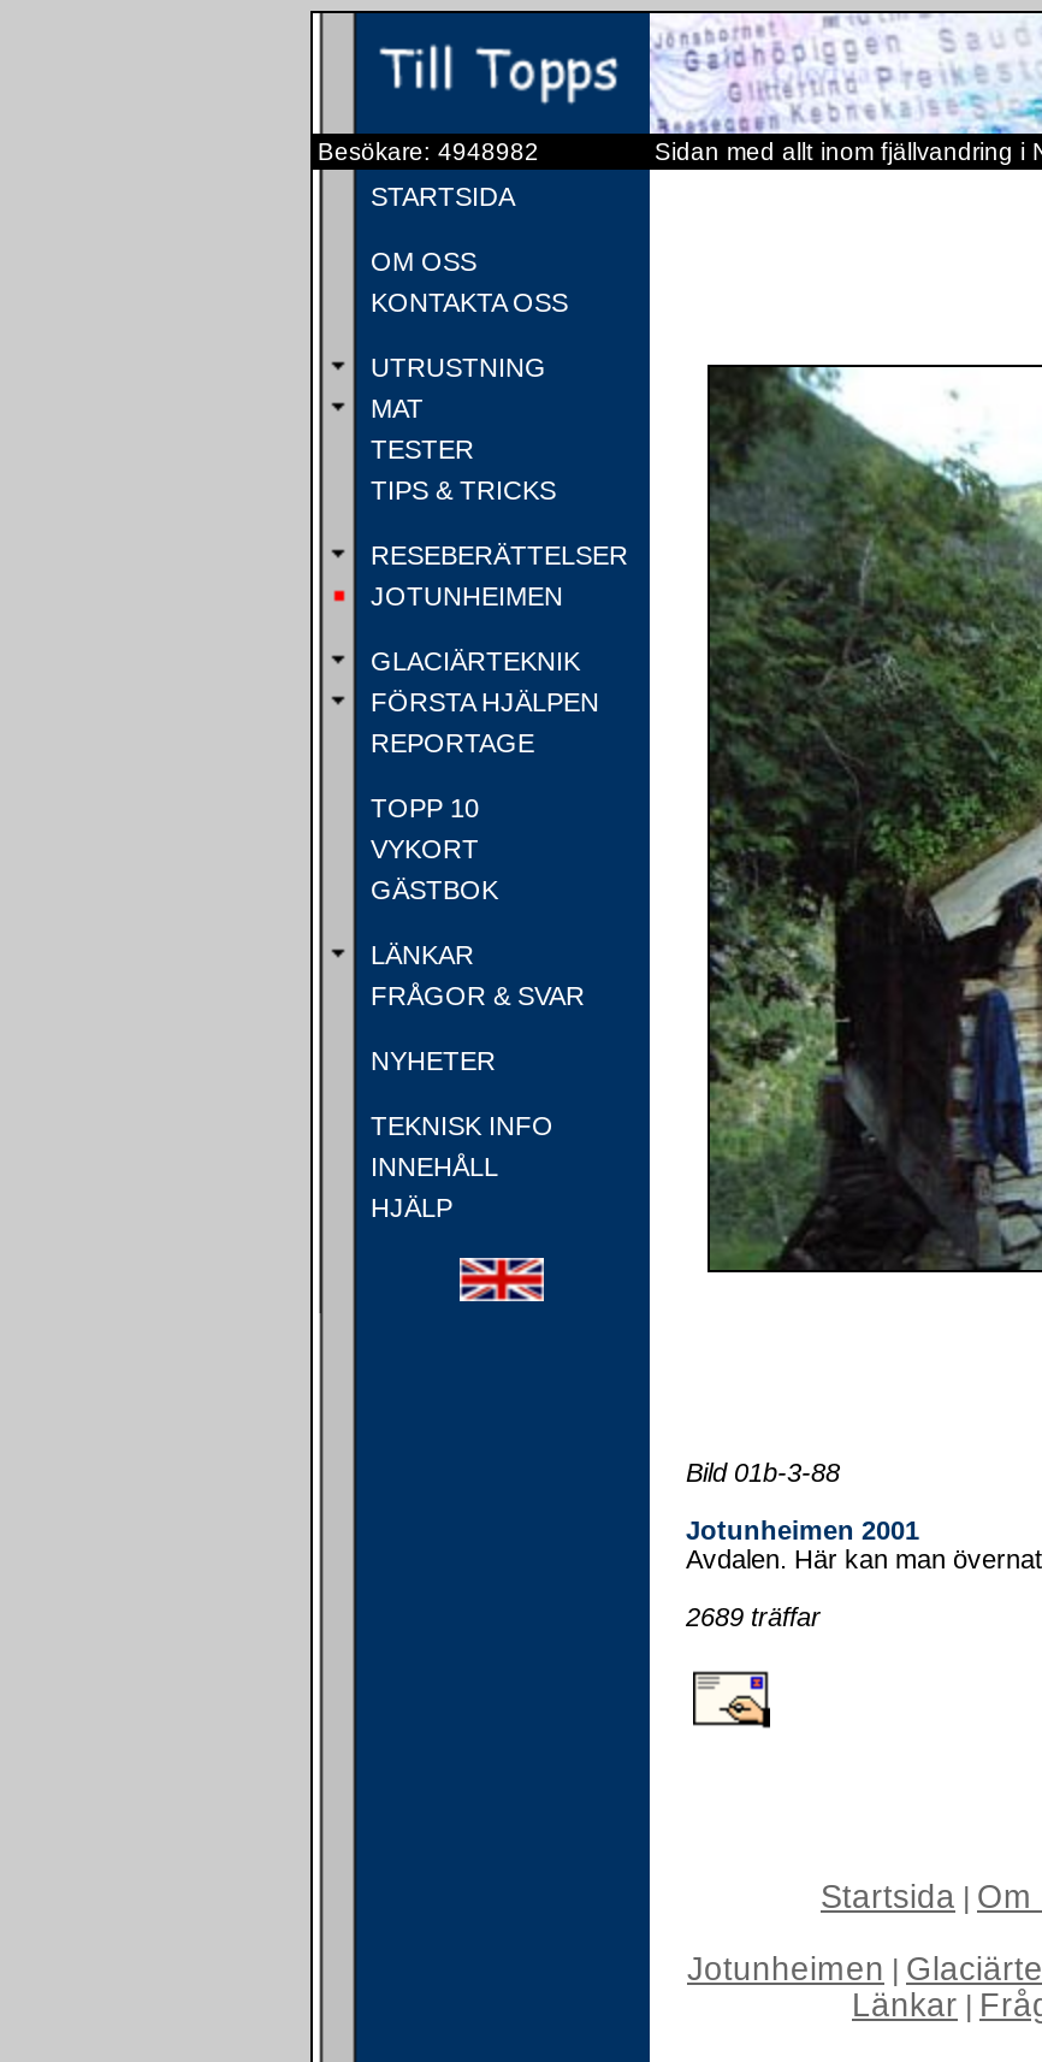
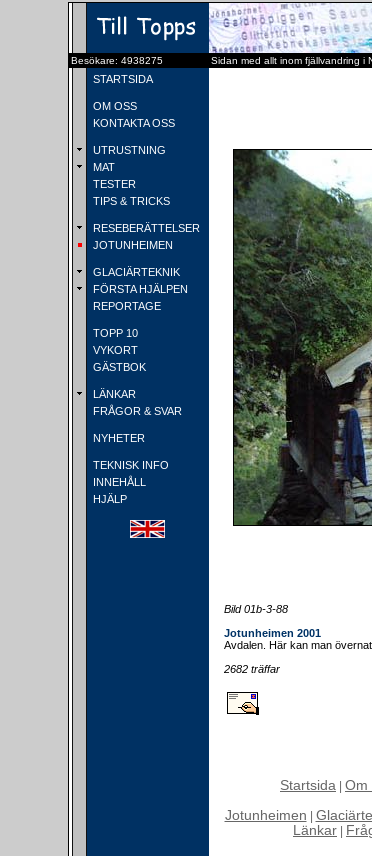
[318,138,539,165] Besökare: 4948982 -> [71,55,163,66] Besökare: 4938275
[686,1602,821,1631] 2689 träffar -> [224,663,280,675] 2682 träffar

